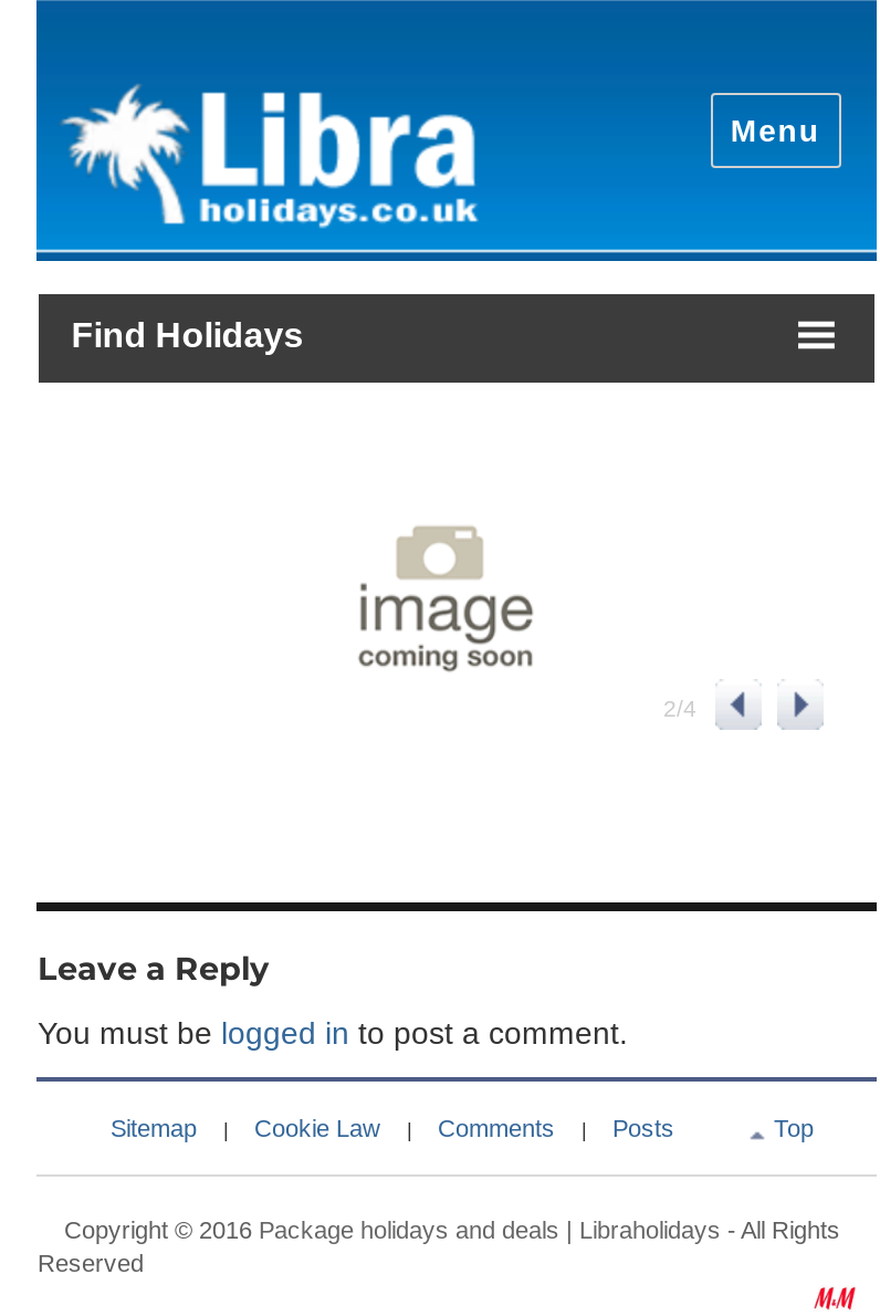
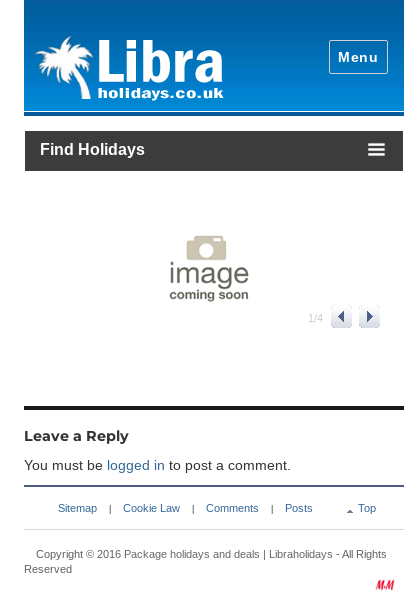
[663,693,696,720] 2/4 -> [307,311,322,323] 1/4

